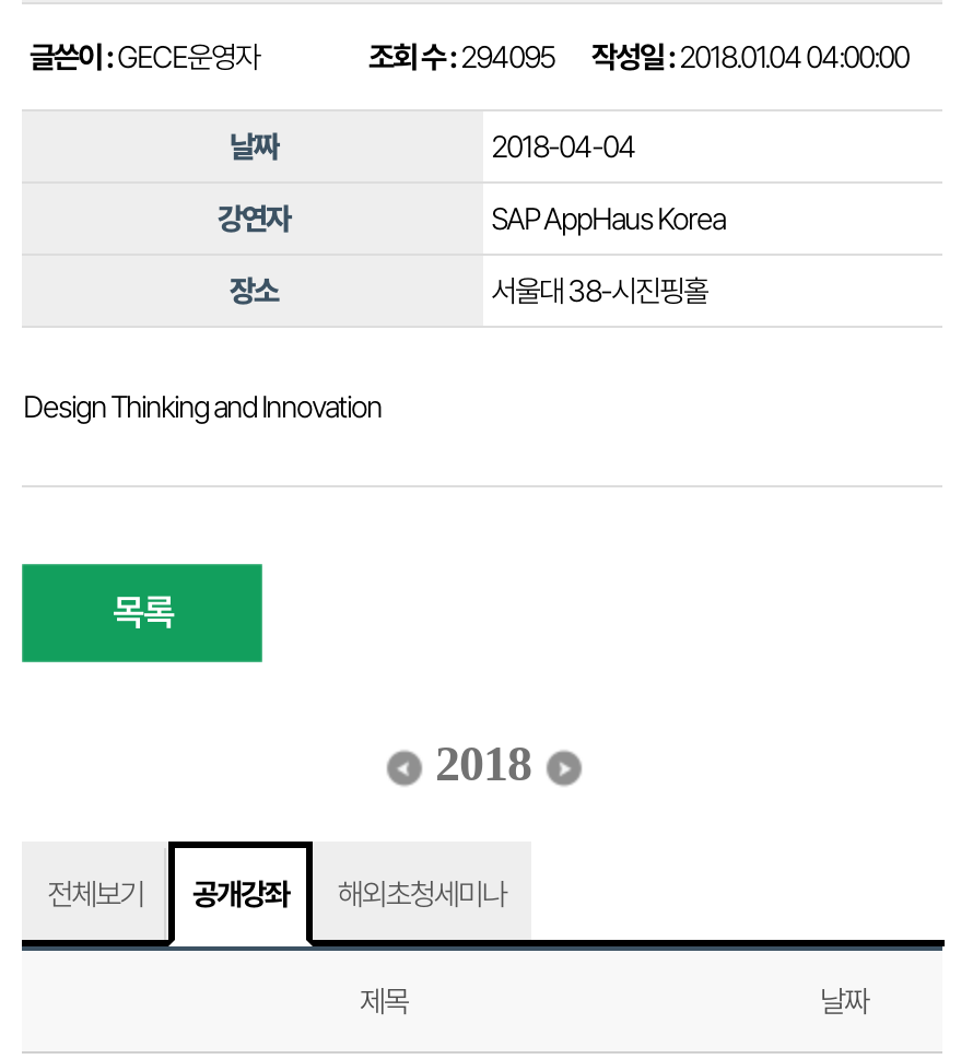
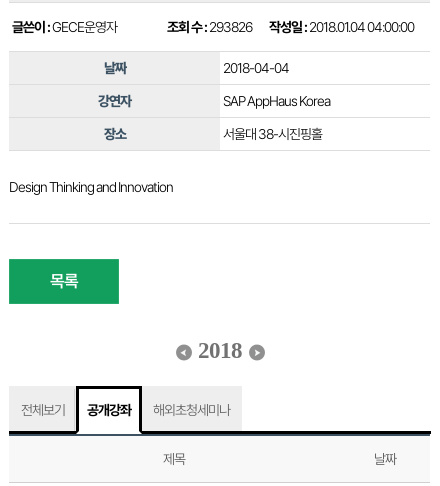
[368,39,908,74] 조회 수 : 294095 작성일 : 2018.01.04 04:00:00 -> [167,19,414,35] 조회 수 : 293826 작성일 : 2018.01.04 04:00:00

